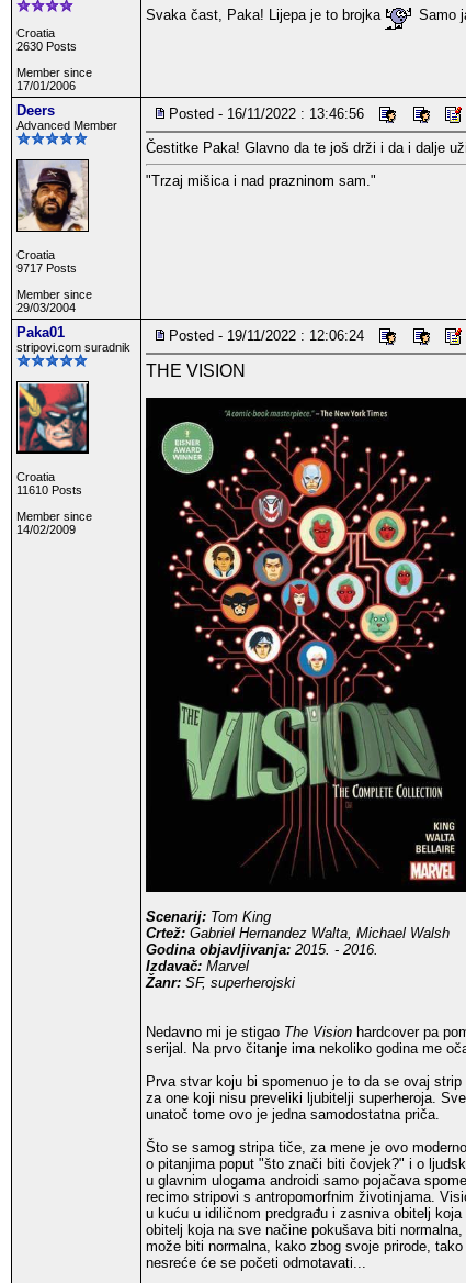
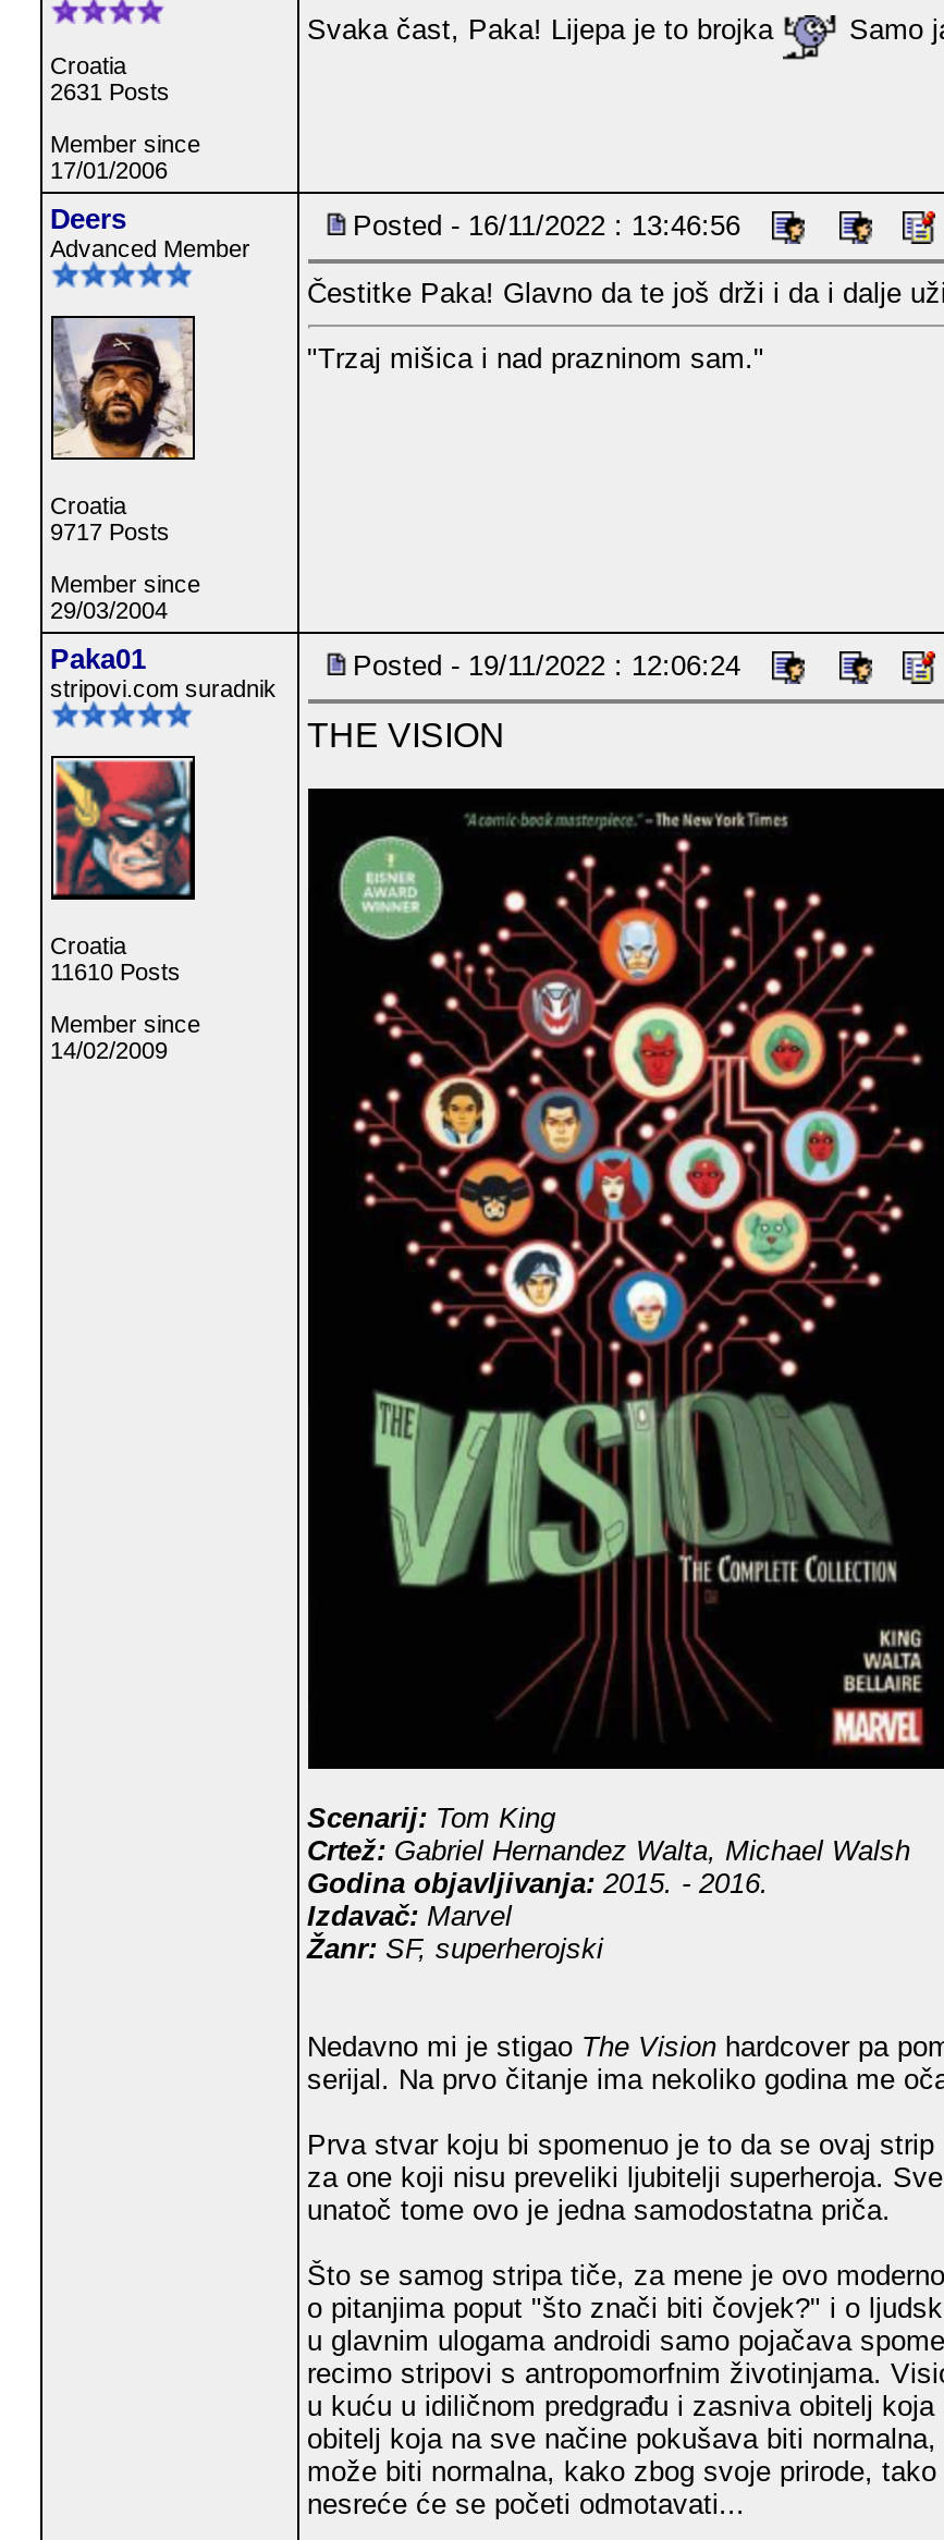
[16,40,76,53] 2630 Posts -> [50,79,170,105] 2631 Posts

